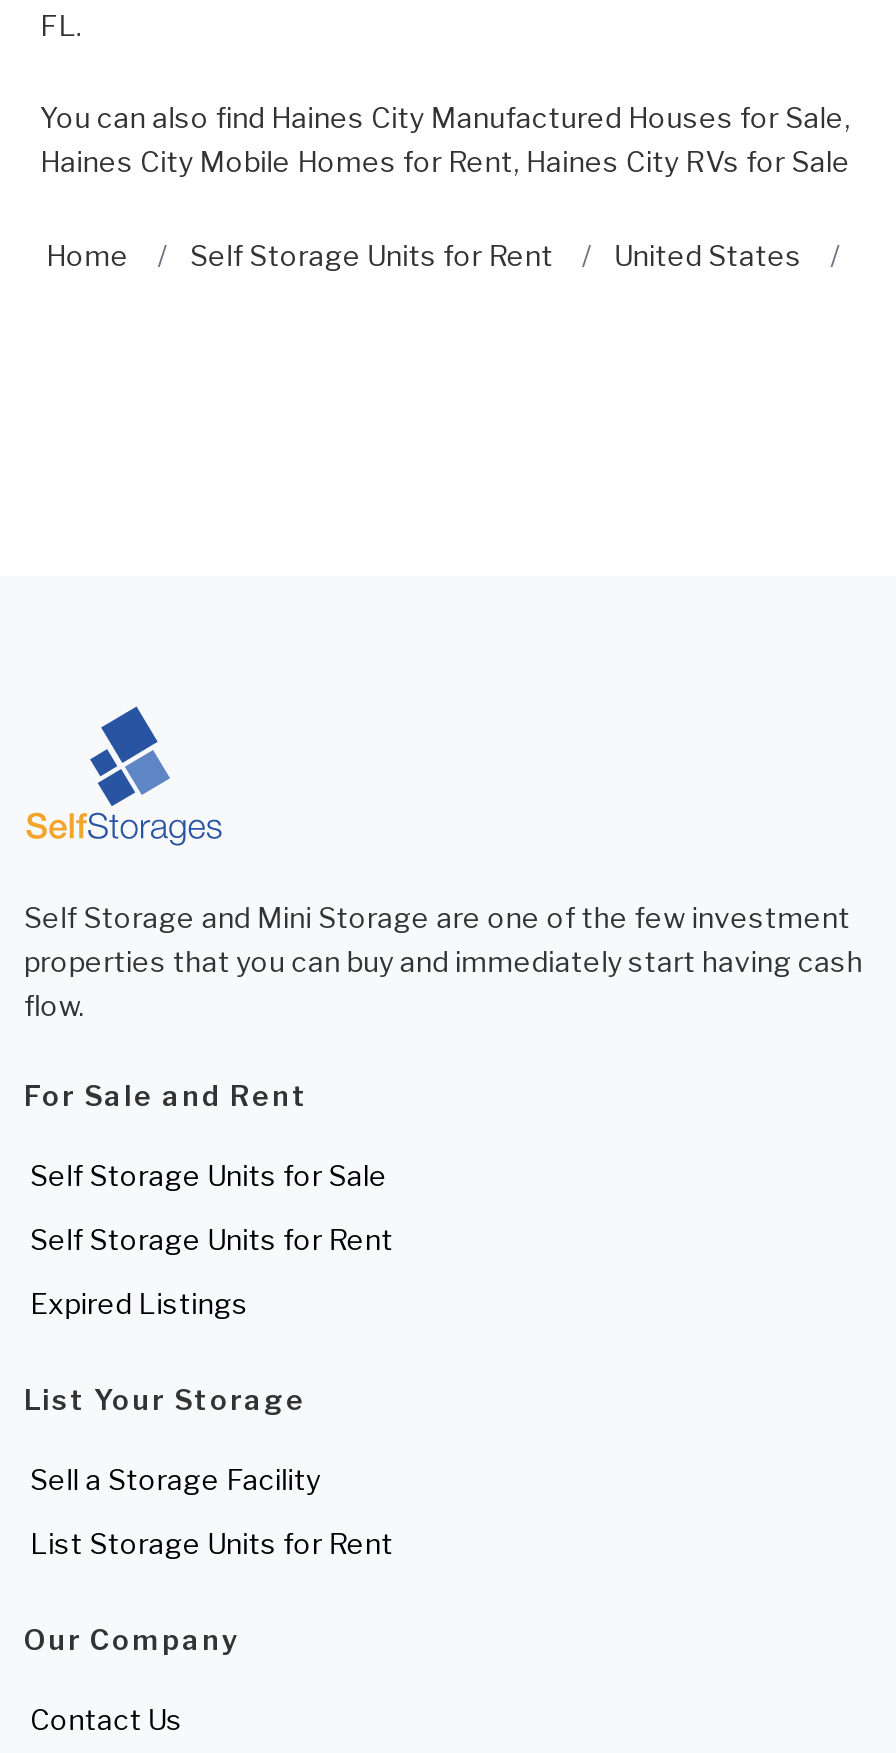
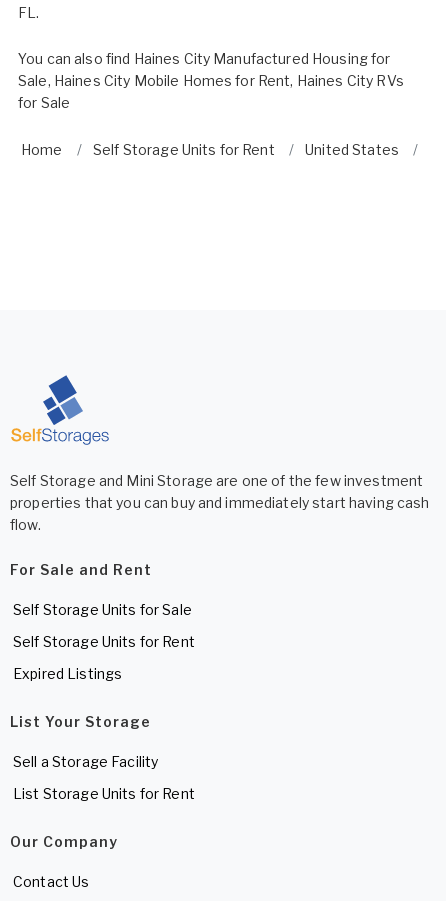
[40,100,851,178] You can also find Haines City Manufactured Houses for Sale, | Haines City Mobile Homes for Rent, Haines City RVs for Sale -> [18,50,404,111] You can also find Haines City Manufactured Housing for | Sale, Haines City Mobile Homes for Rent, Haines City RVs | for Sale

